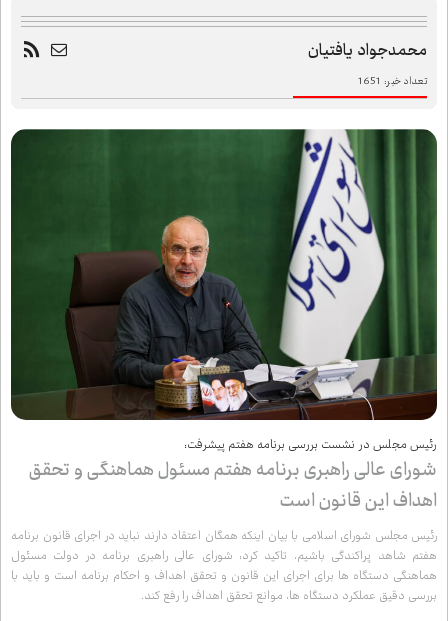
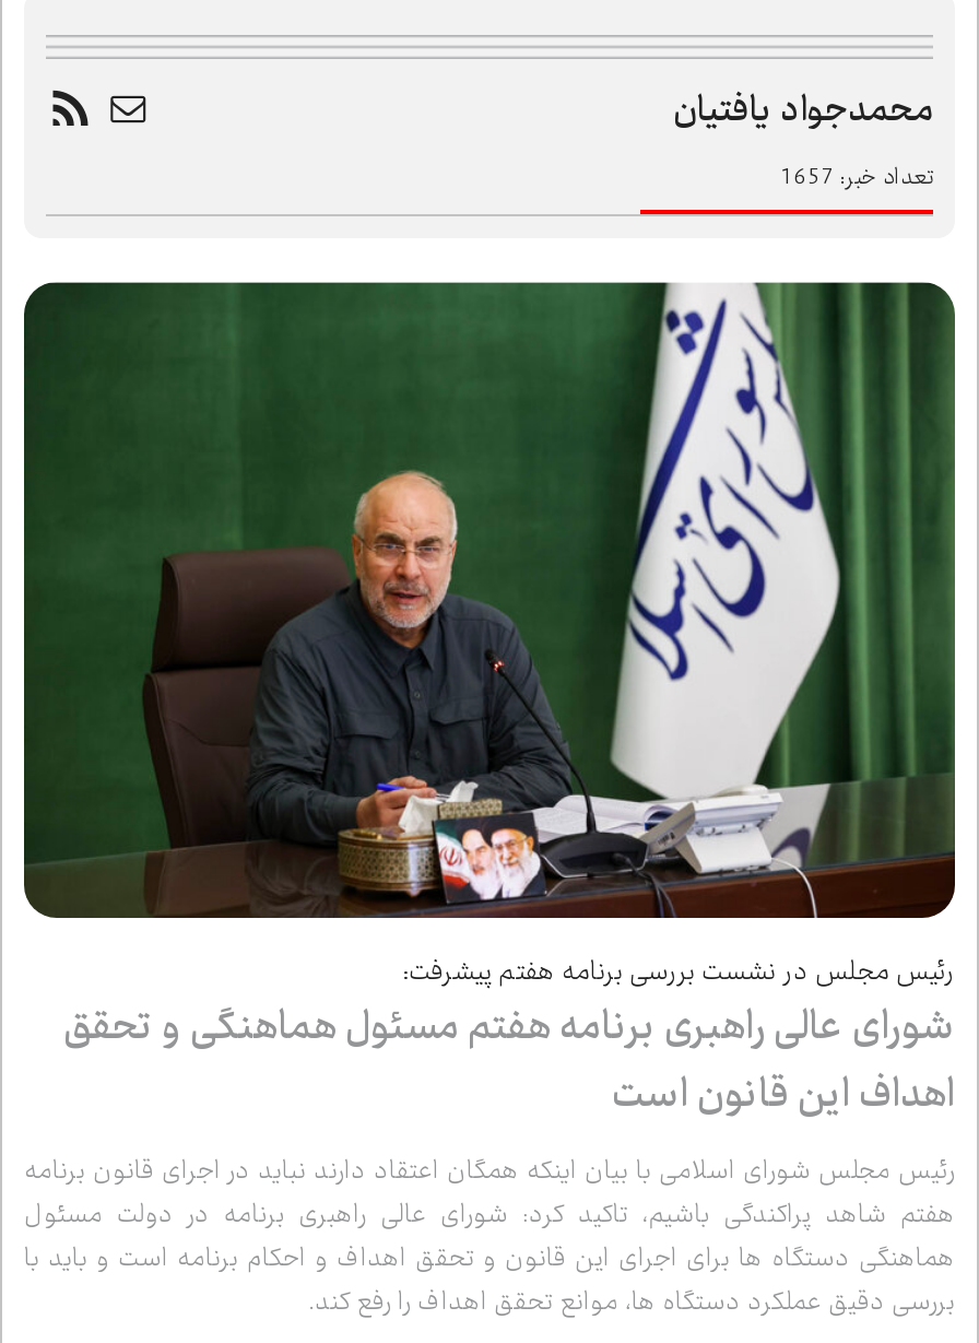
[358,70,427,92] تعداد خبر 1651 -> [782,153,933,201] تعداد خبر 1657

